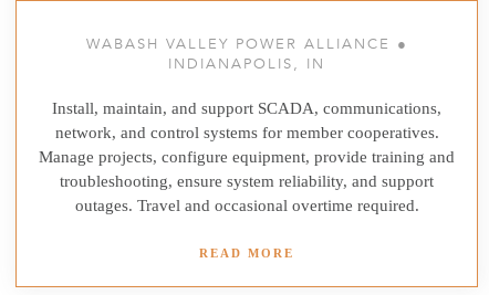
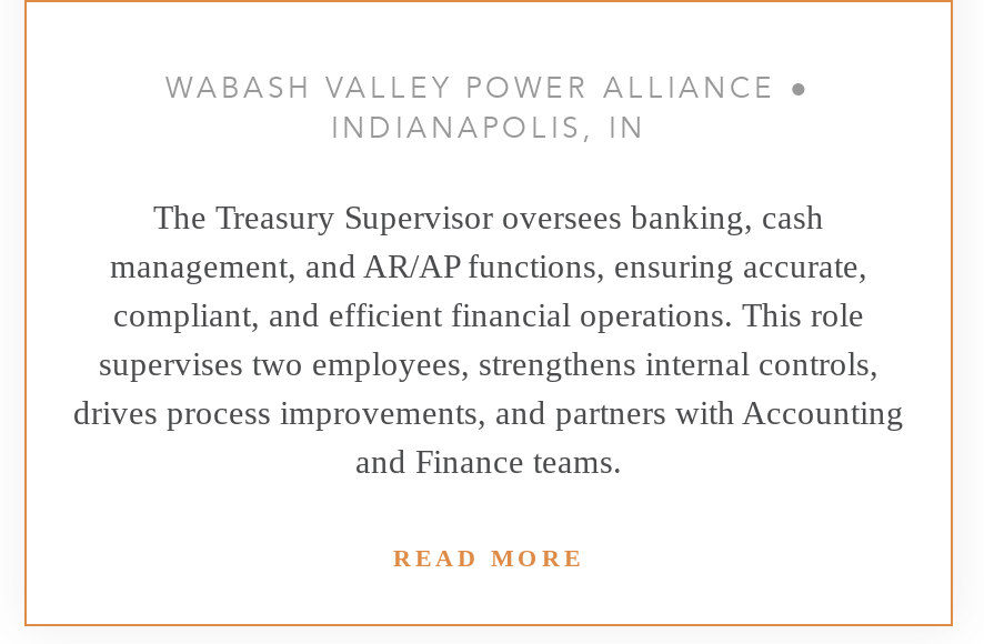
[39,99,455,214] Install, maintain, and support SCADA, communications, | network, and control systems for member cooperatives. | Manage projects, configure equipment, provide training and | troubleshooting, ensure system reliability, and support | outages. Travel and occasional overtime required. -> [73,199,904,479] The Treasury Supervisor oversees banking, cash | management, and AR/AP functions, ensuring accurate, | compliant, and efficient financial operations. This role | supervises two employees, strengthens internal controls, | drives process improvements, and partners with Accounting | and Finance teams.

